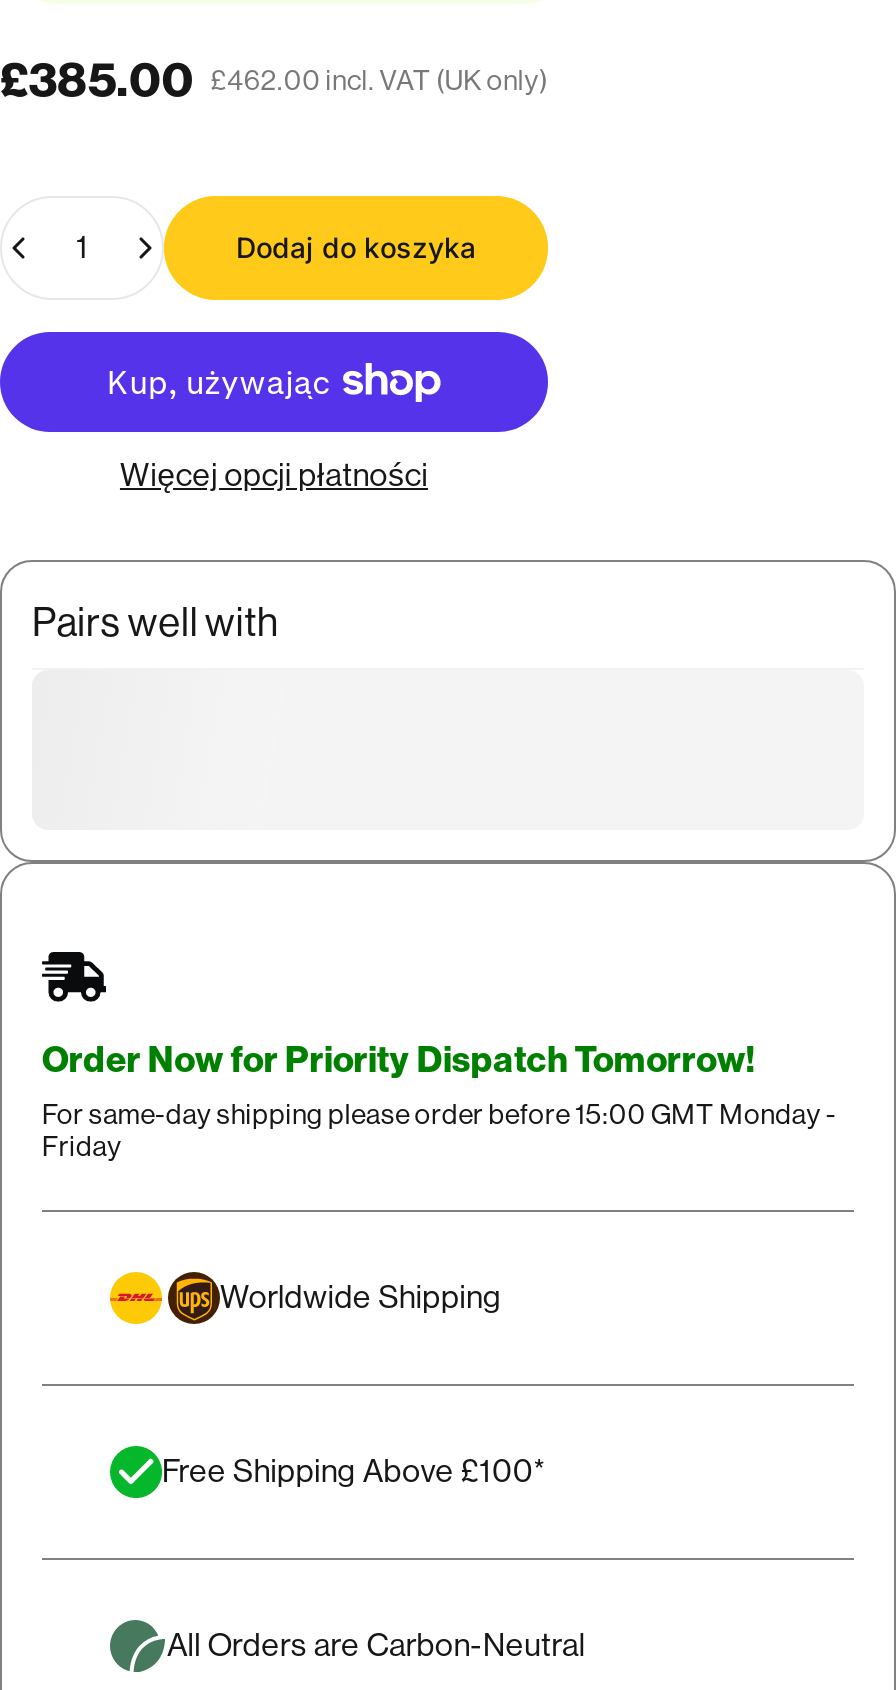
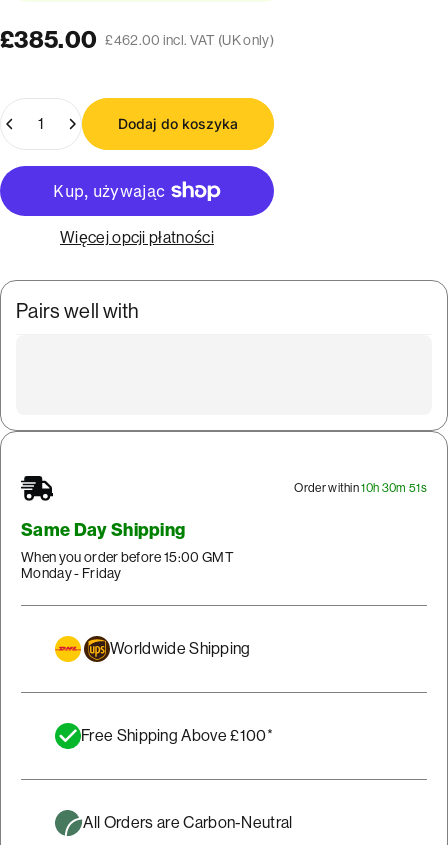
[42,1038,836,1162] Order Now for Priority Dispatch Tomorrow! | For same-day shipping please order before 15:00 GMT Monday - | Friday -> [21,481,427,581] Order within 10h 30m 51s | Same Day Shipping | When you order before 15:00 GMT | Monday - Friday

